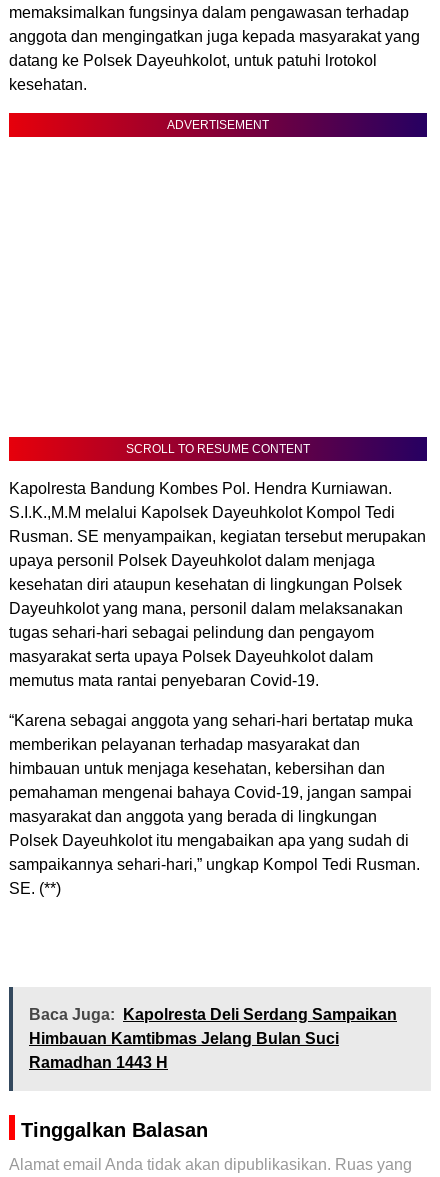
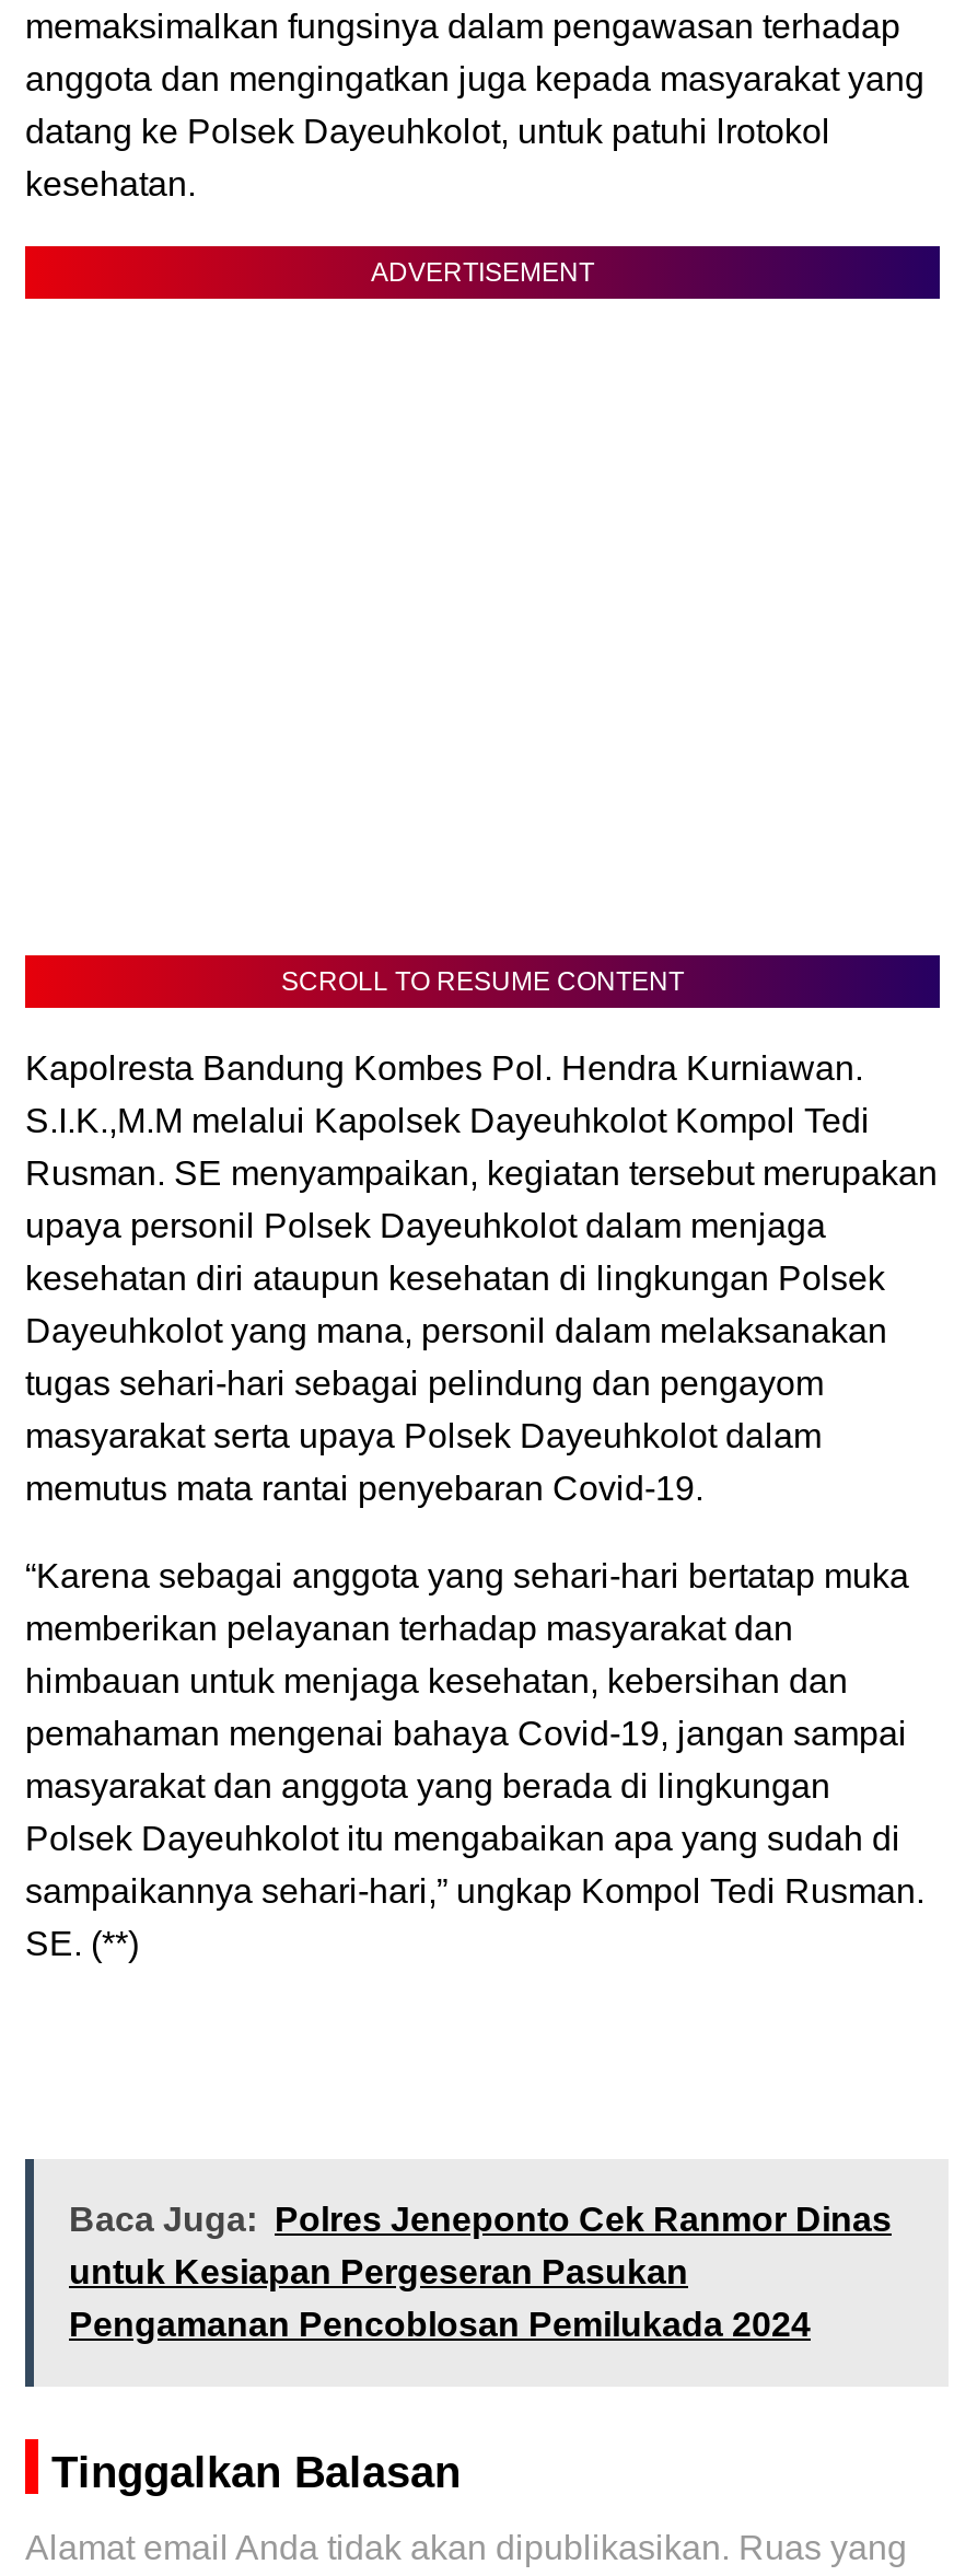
[29,1006,397,1071] Baca Juga: Kapolresta Deli Serdang Sampaikan | Himbauan Kamtibmas Jelang Bulan Suci | Ramadhan 1443 H -> [69,2202,892,2344] Baca Juga: Polres Jeneponto Cek Ranmor Dinas | untuk Kesiapan Pergeseran Pasukan | Pengamanan Pencoblosan Pemilukada 2024

